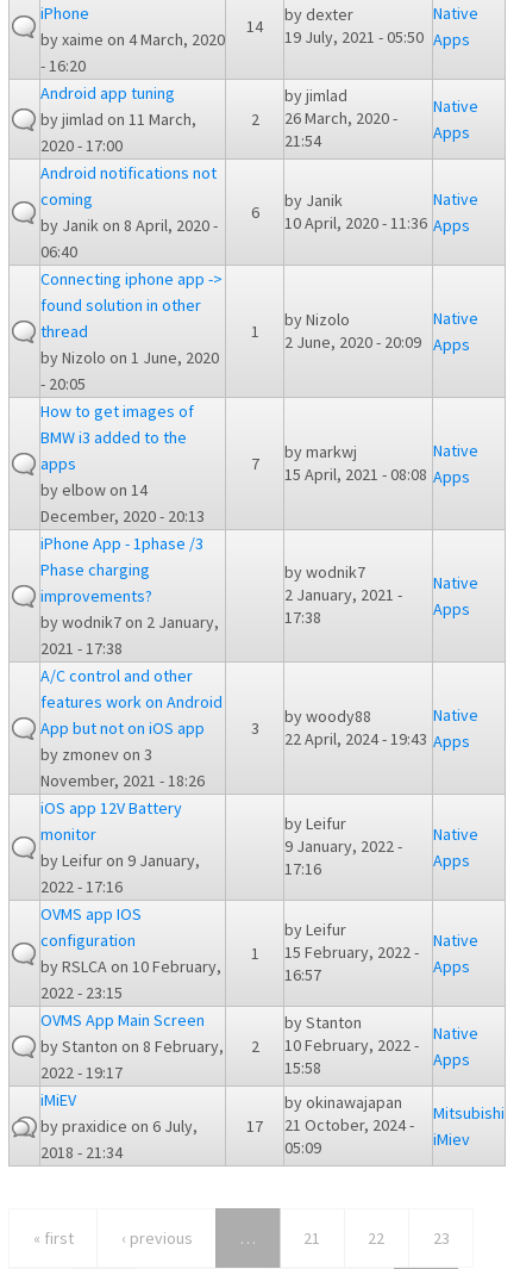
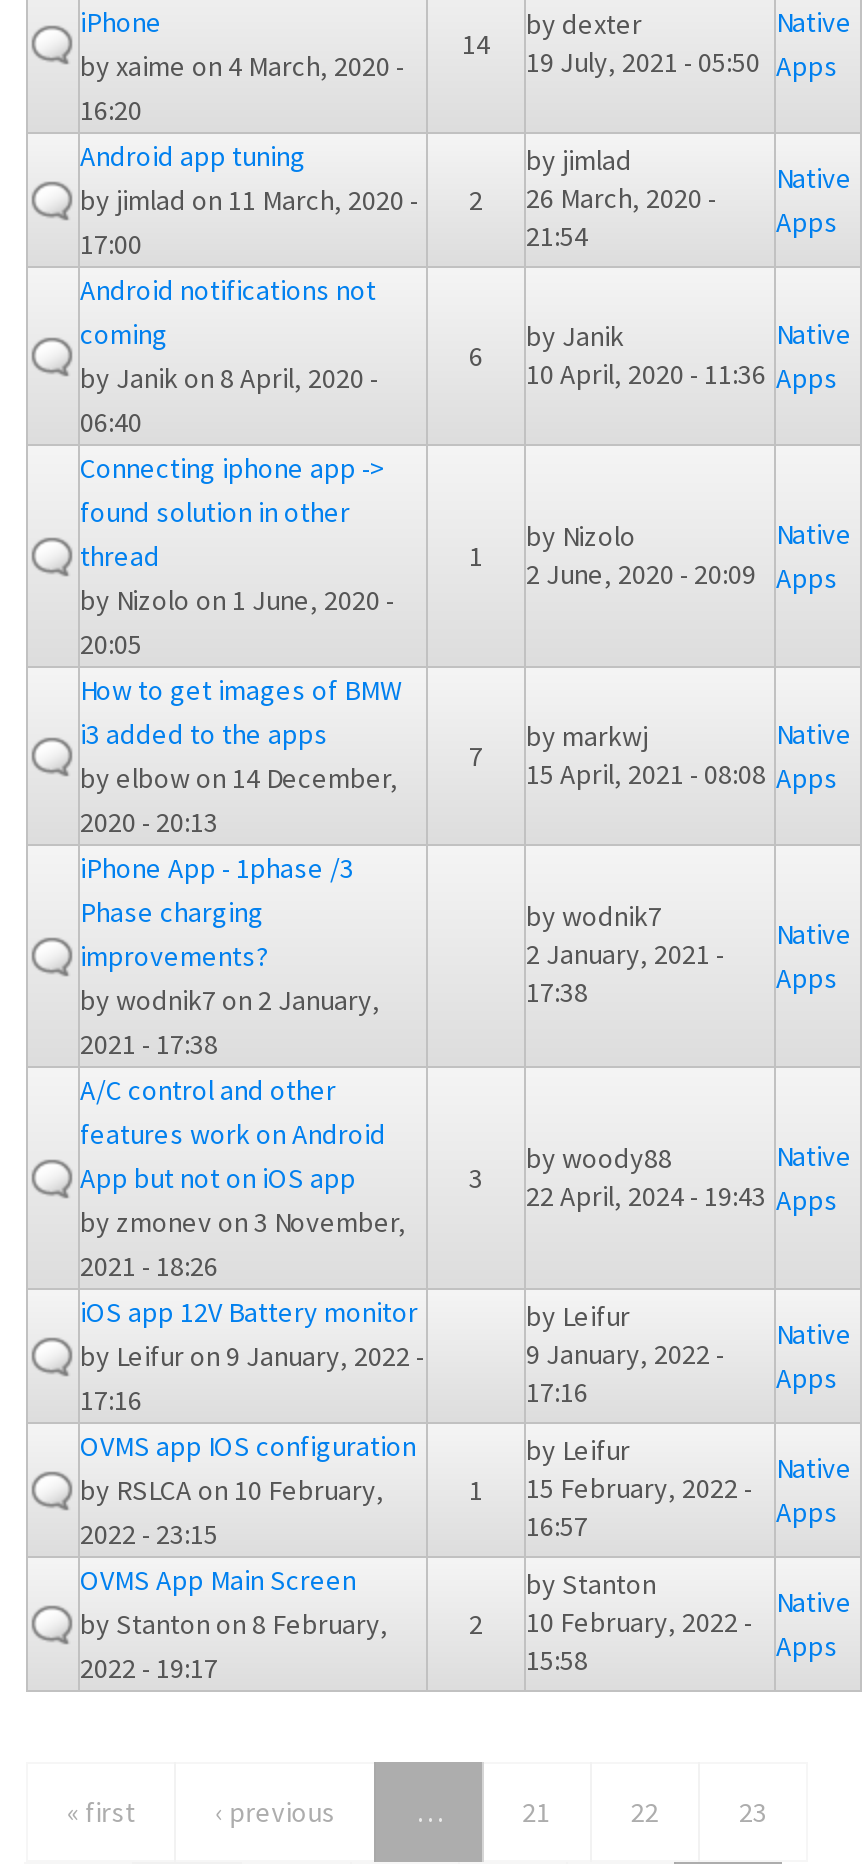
[40,1090,198,1163] iMiEV | by praxidice on 6 July, | 2018 - 21:34 -> none
[284,1092,414,1159] by okinawajapan | 21 October, 2024 - | 05:09 -> none
[433,1103,505,1150] Mitsubishi | iMiev -> none
[246,1116,263,1137] 17 -> none

